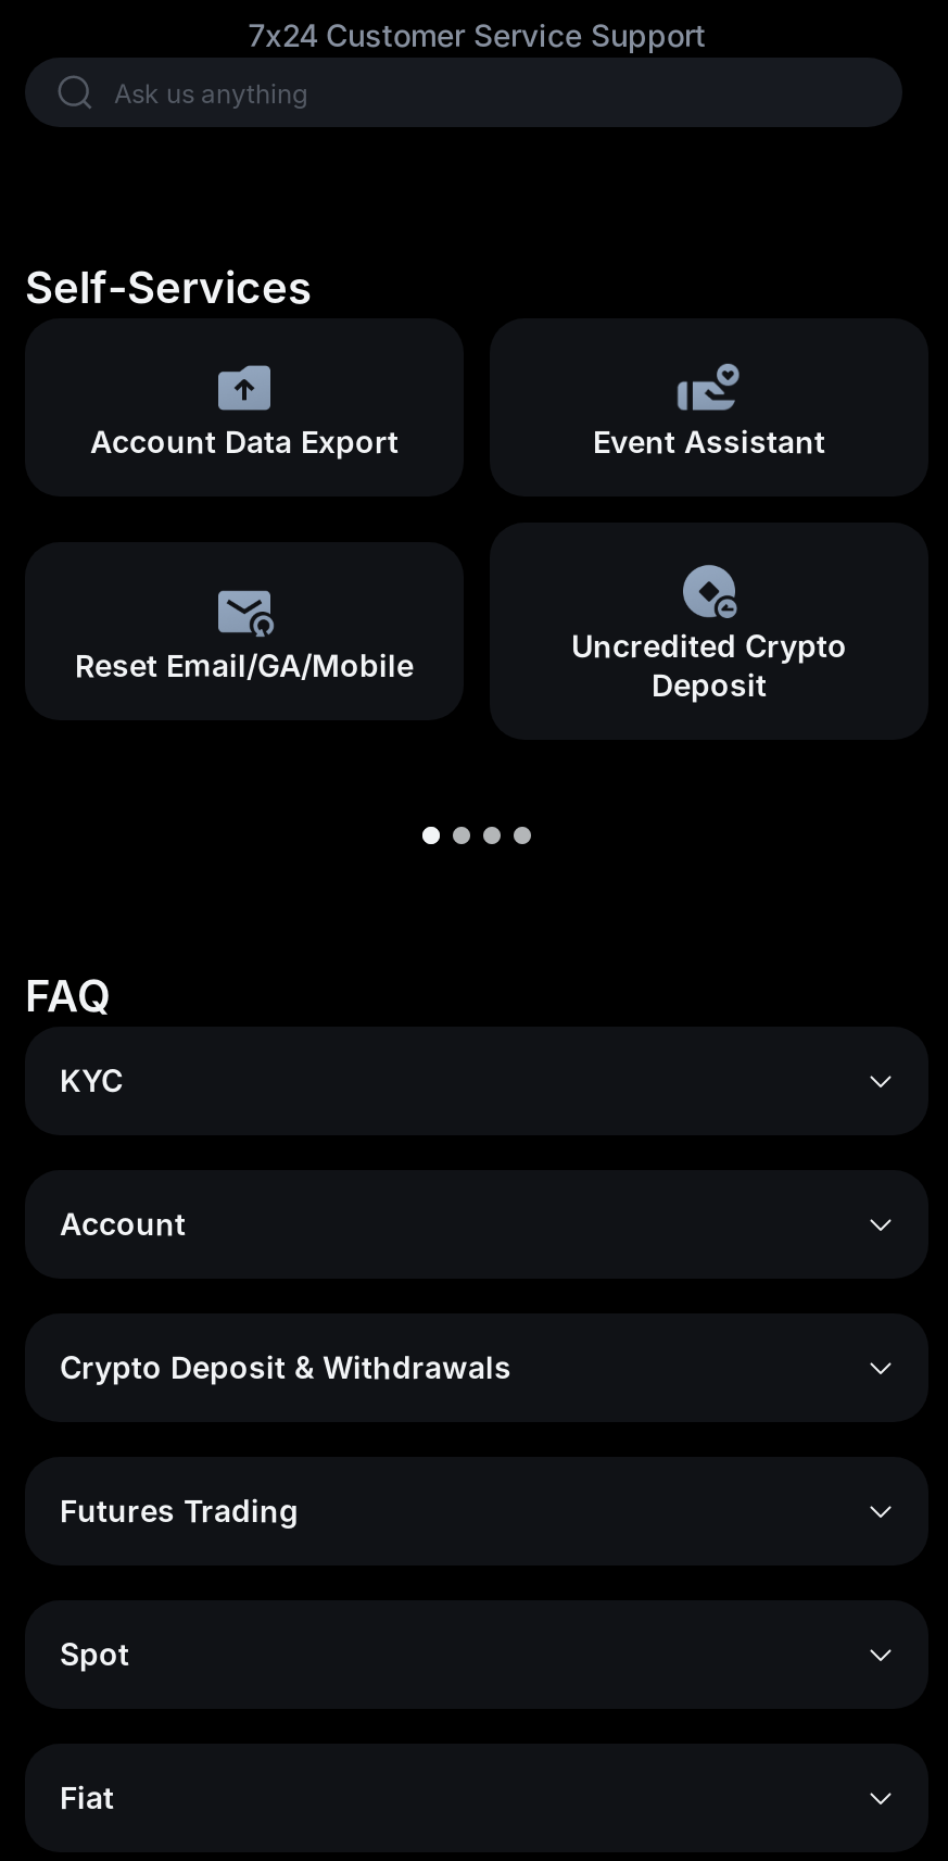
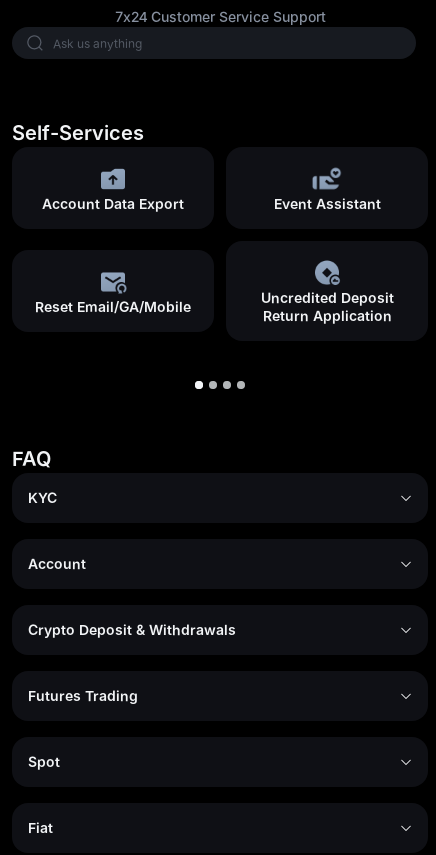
[571,627,847,703] Uncredited Crypto | Deposit -> [260,289,393,324] Uncredited Deposit | Return Application

